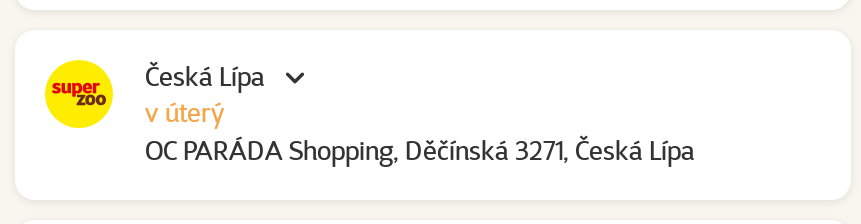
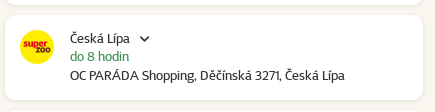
[145,96,225,128] v úterý -> [70,48,129,64] do 8 hodin

